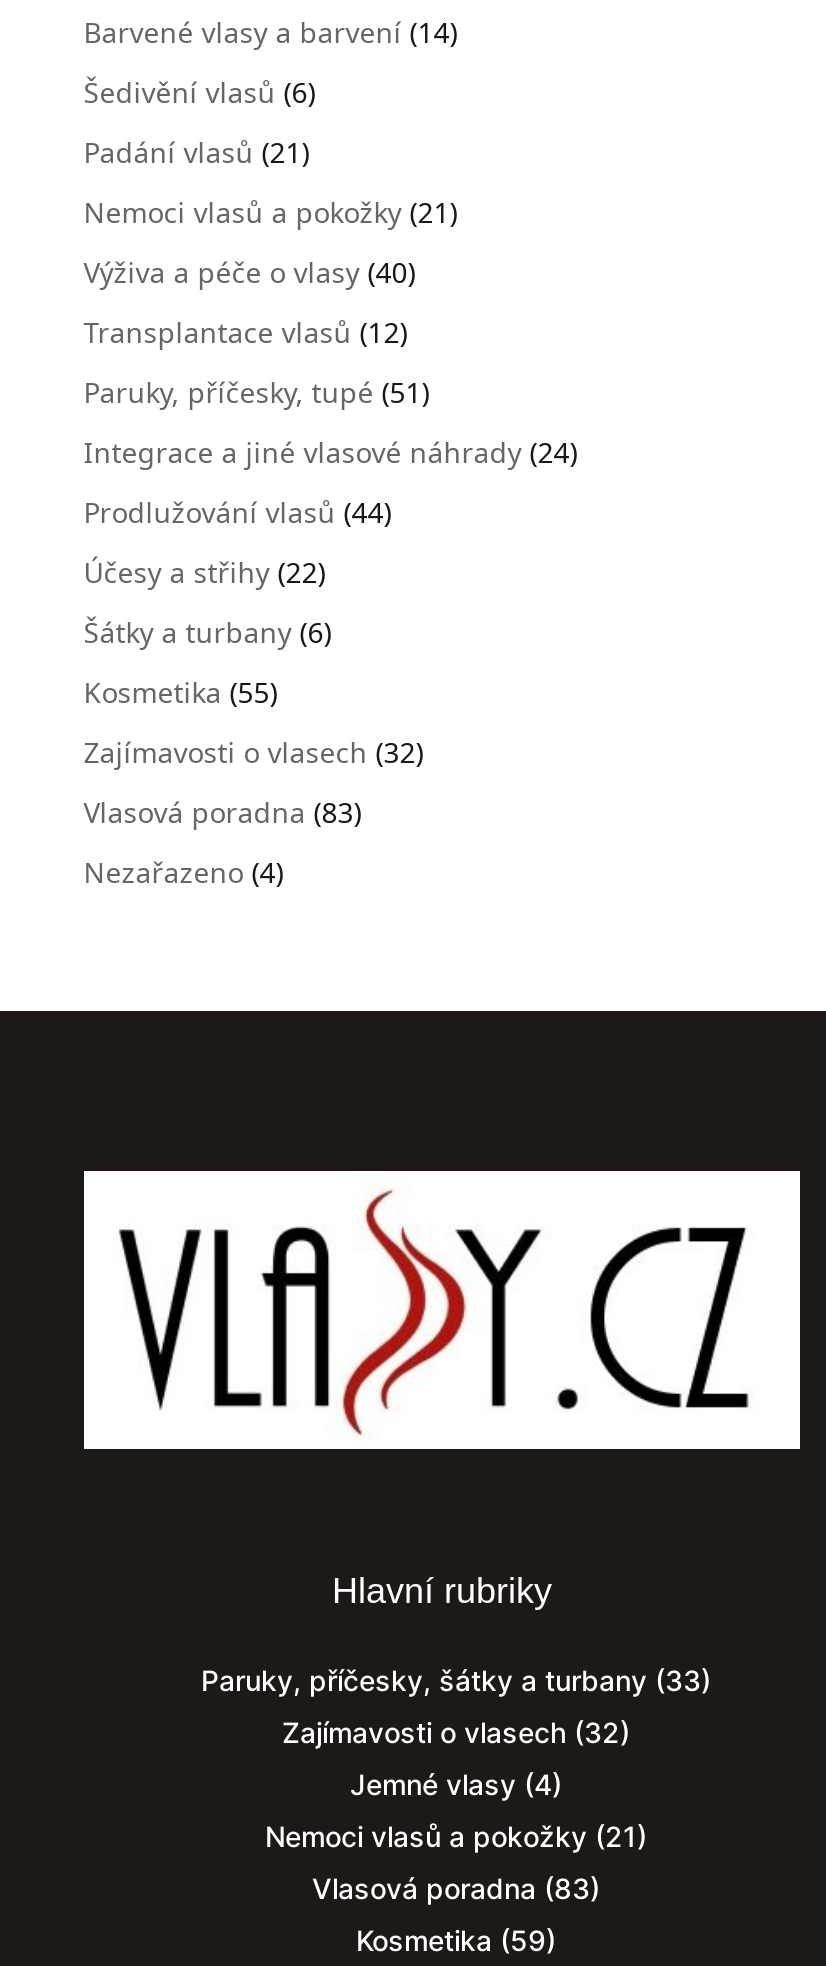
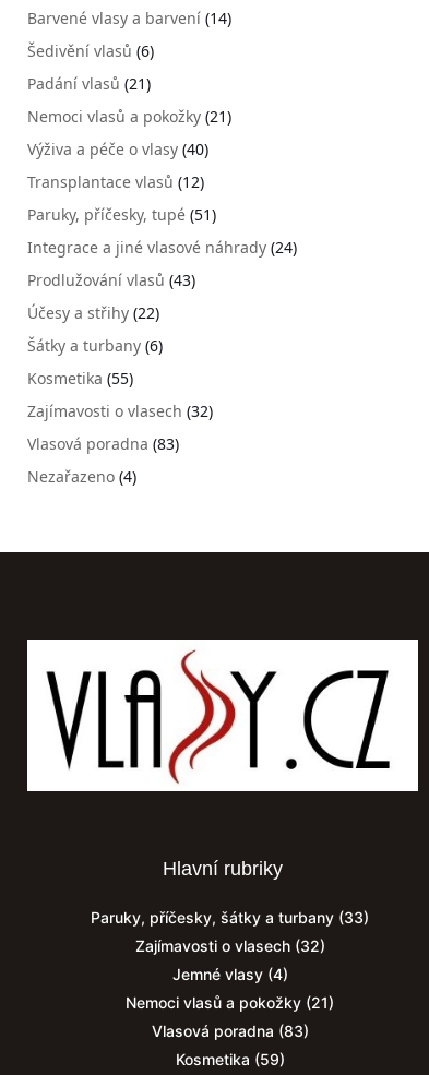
[84,493,392,531] Prodlužování vlasů (44) -> [27,270,195,290] Prodlužování vlasů (43)

